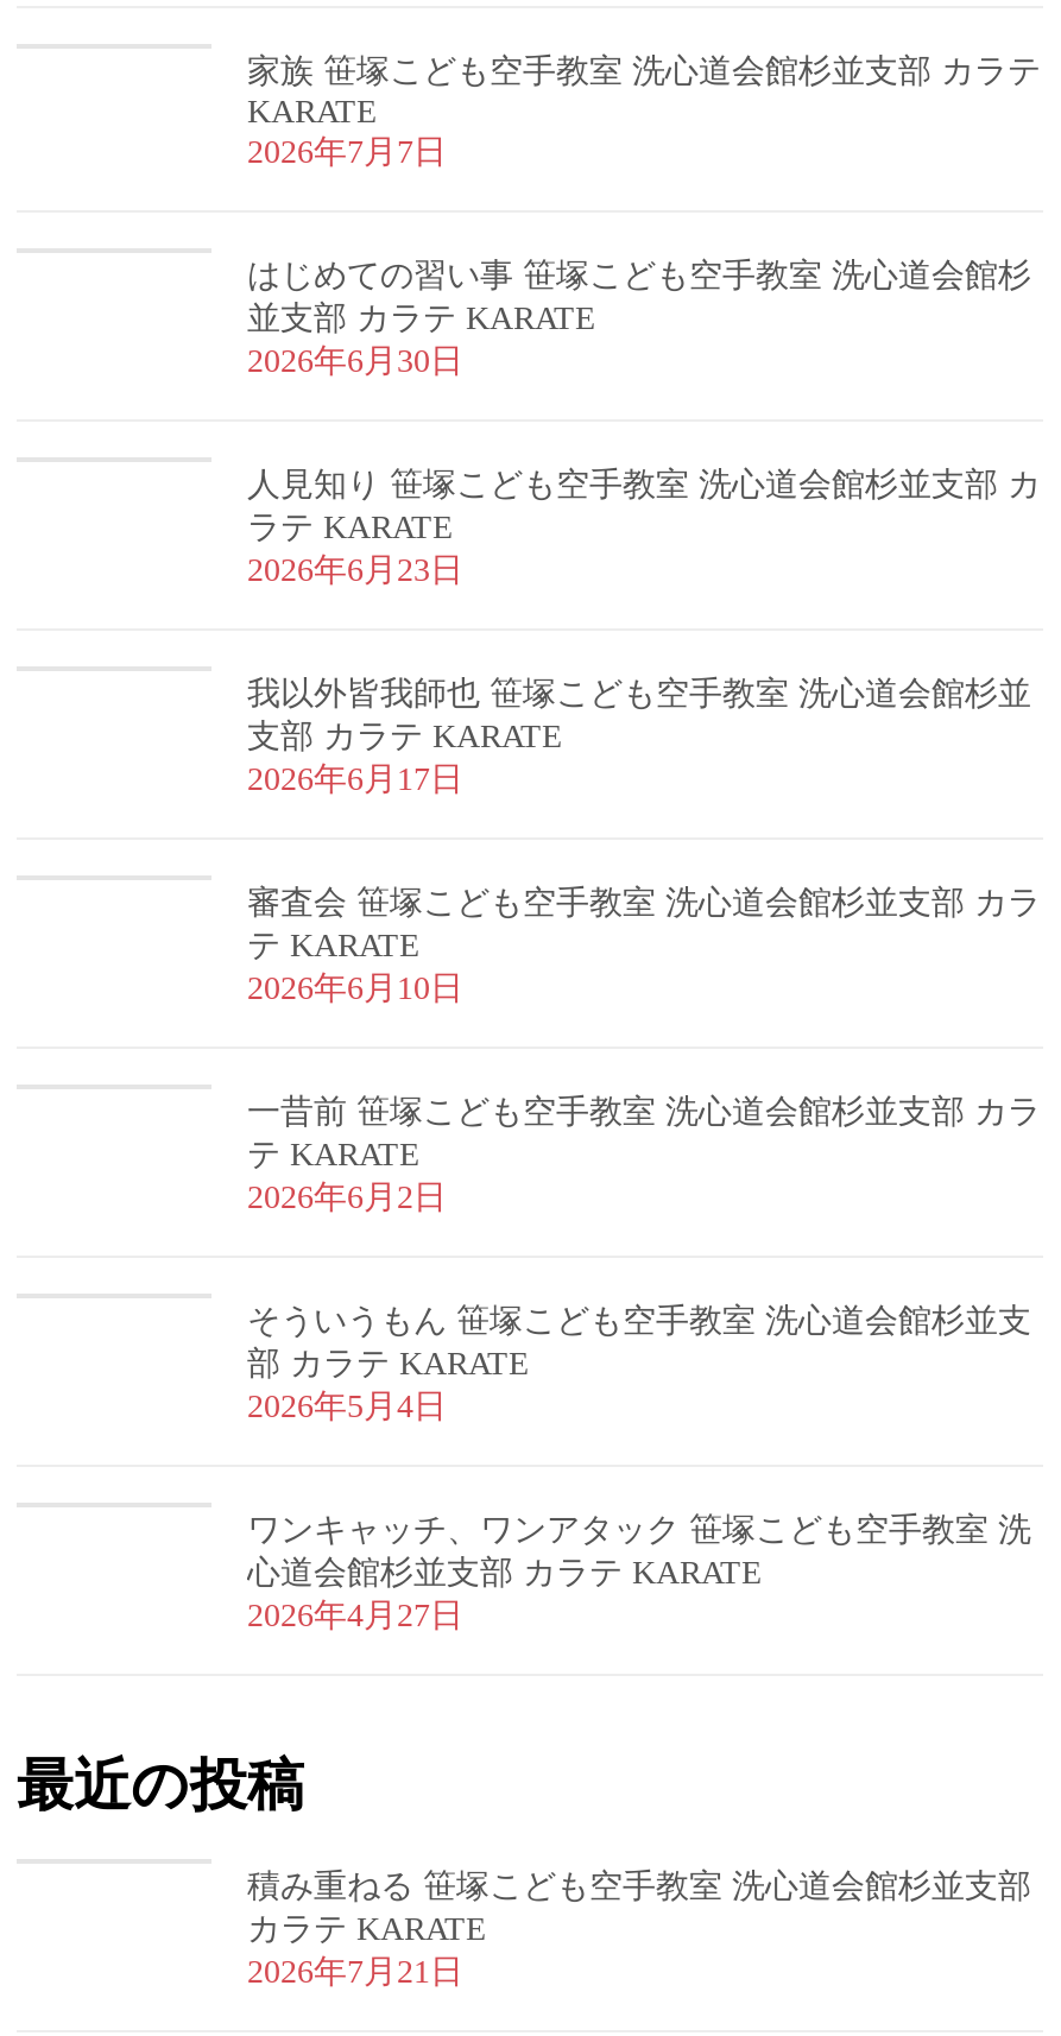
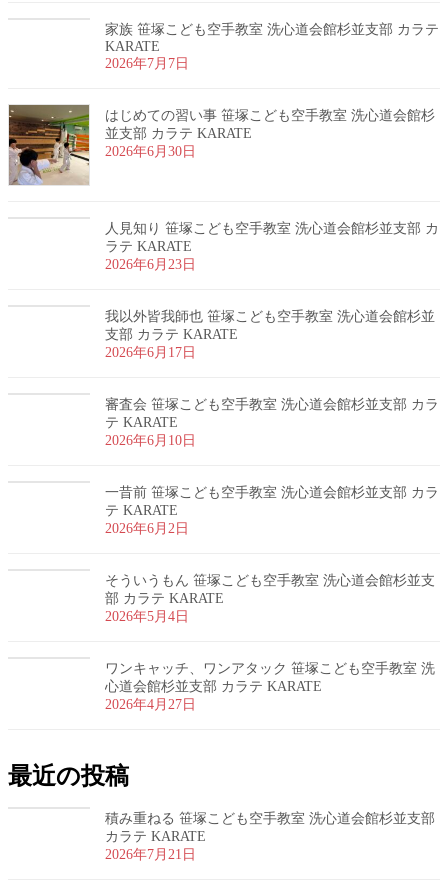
none -> [8,104,90,186] [image]

